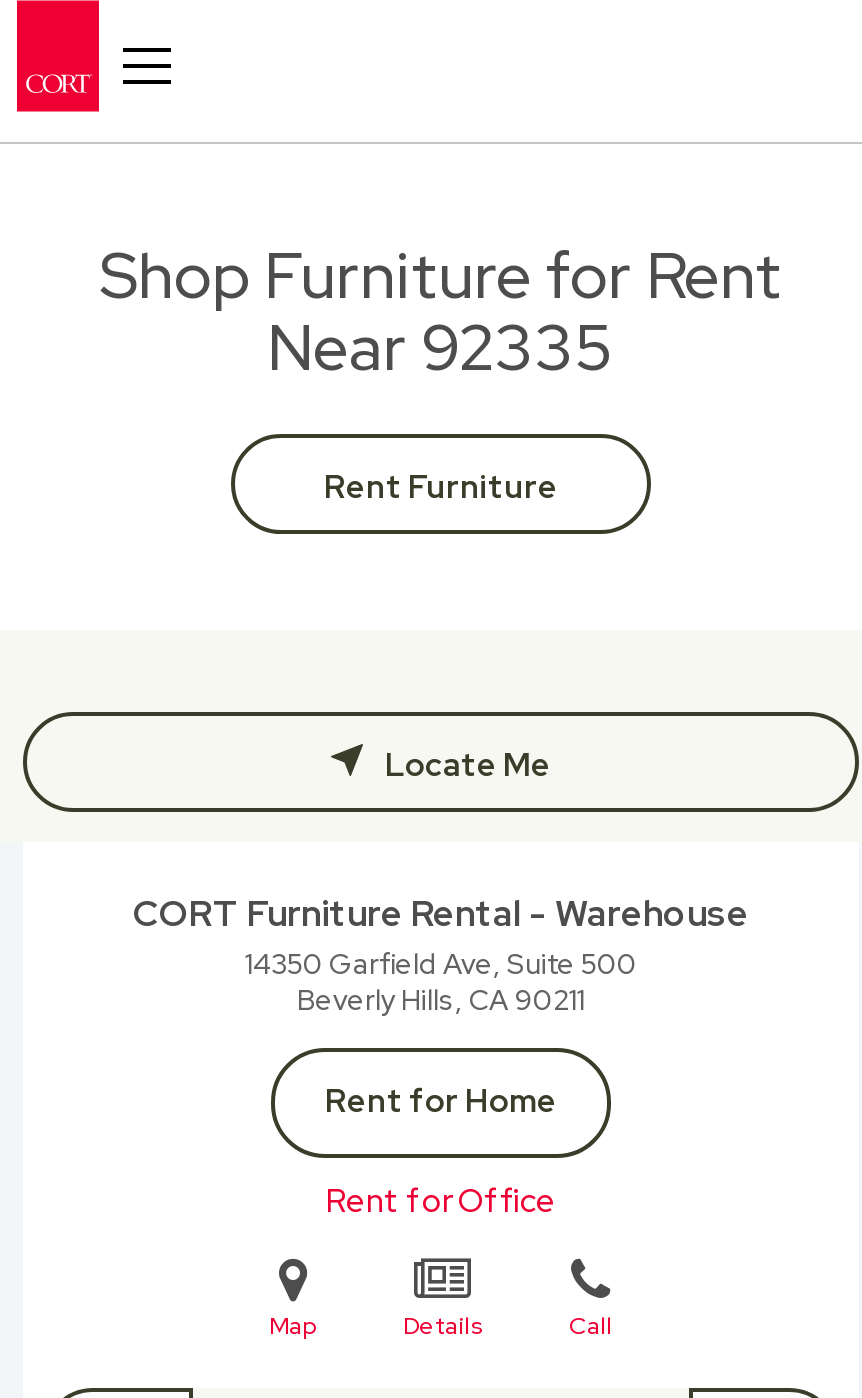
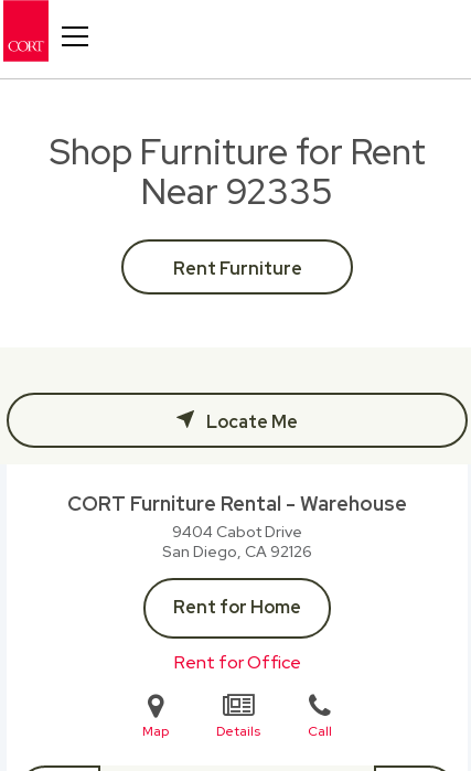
[245,946,637,1018] 14350 Garfield Ave, Suite 500 | Beverly Hills, CA 90211 -> [162,522,312,561] 9404 Cabot Drive | San Diego, CA 92126

